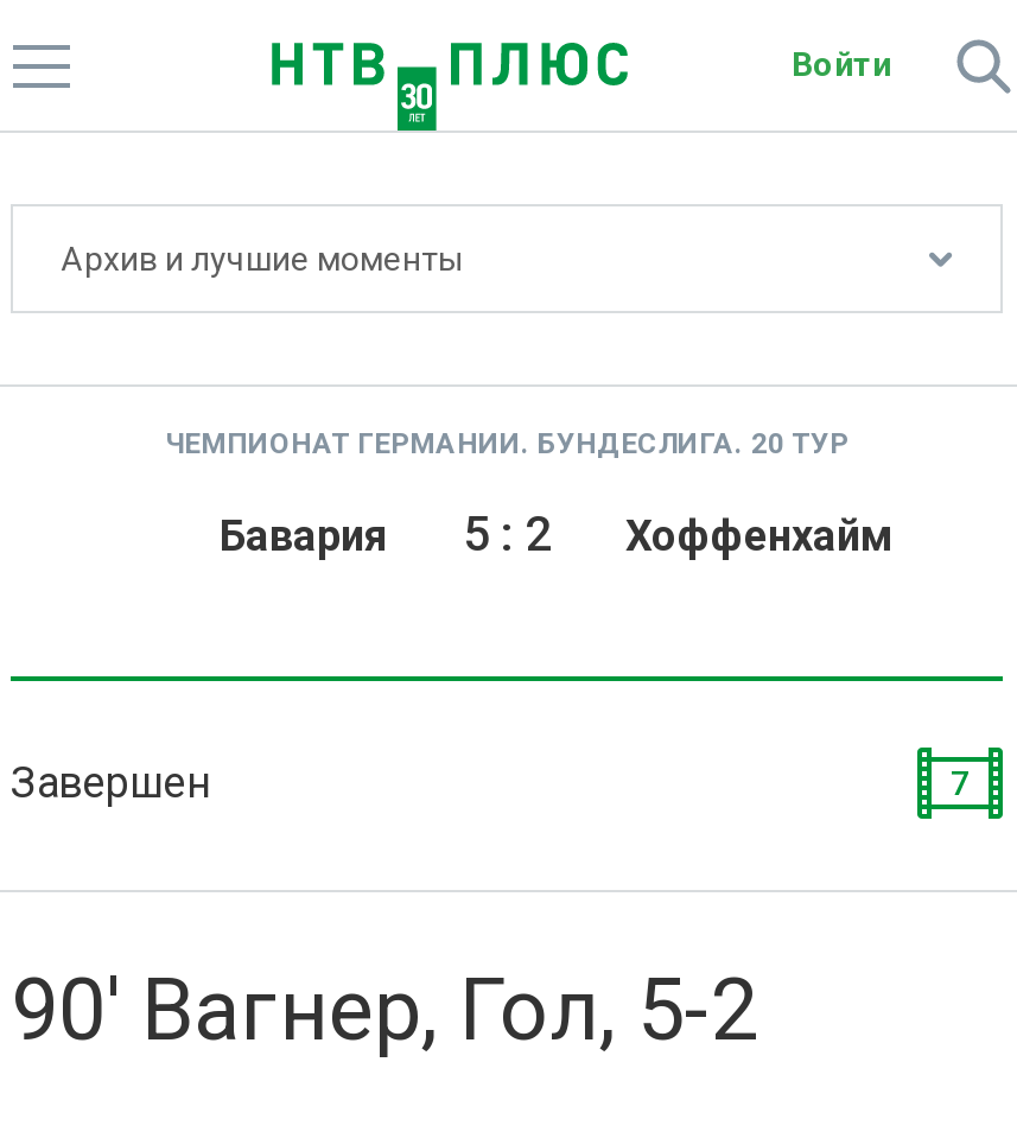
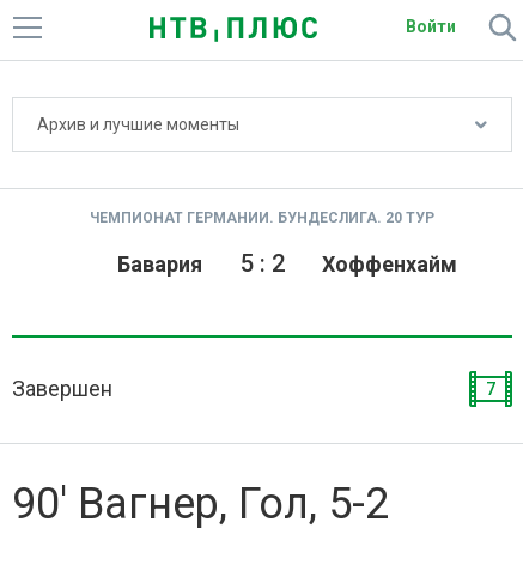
[269,40,630,133] [image] -> [144,16,323,60] [image]

